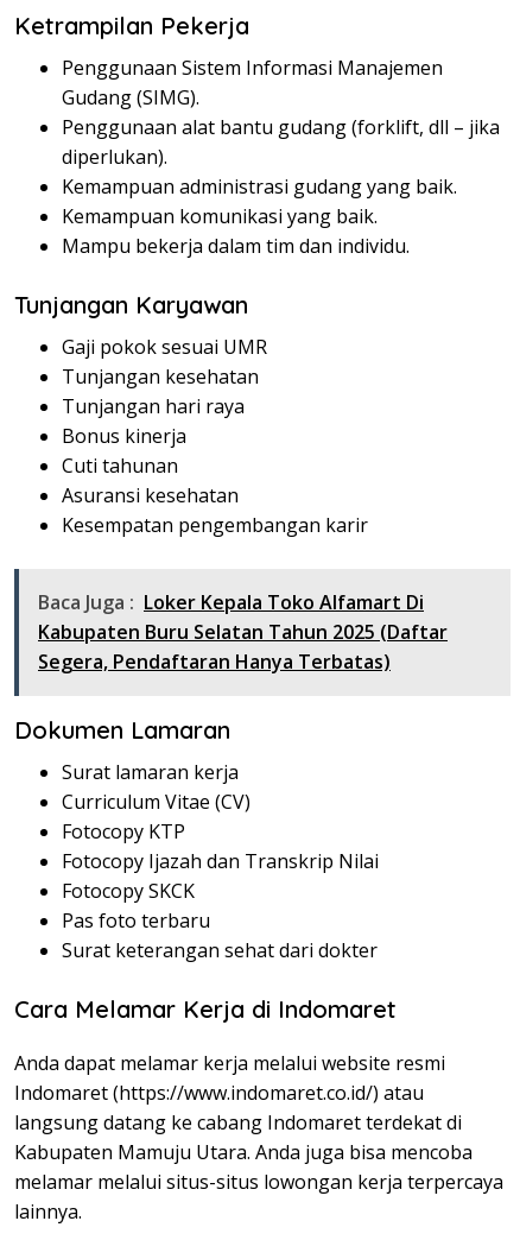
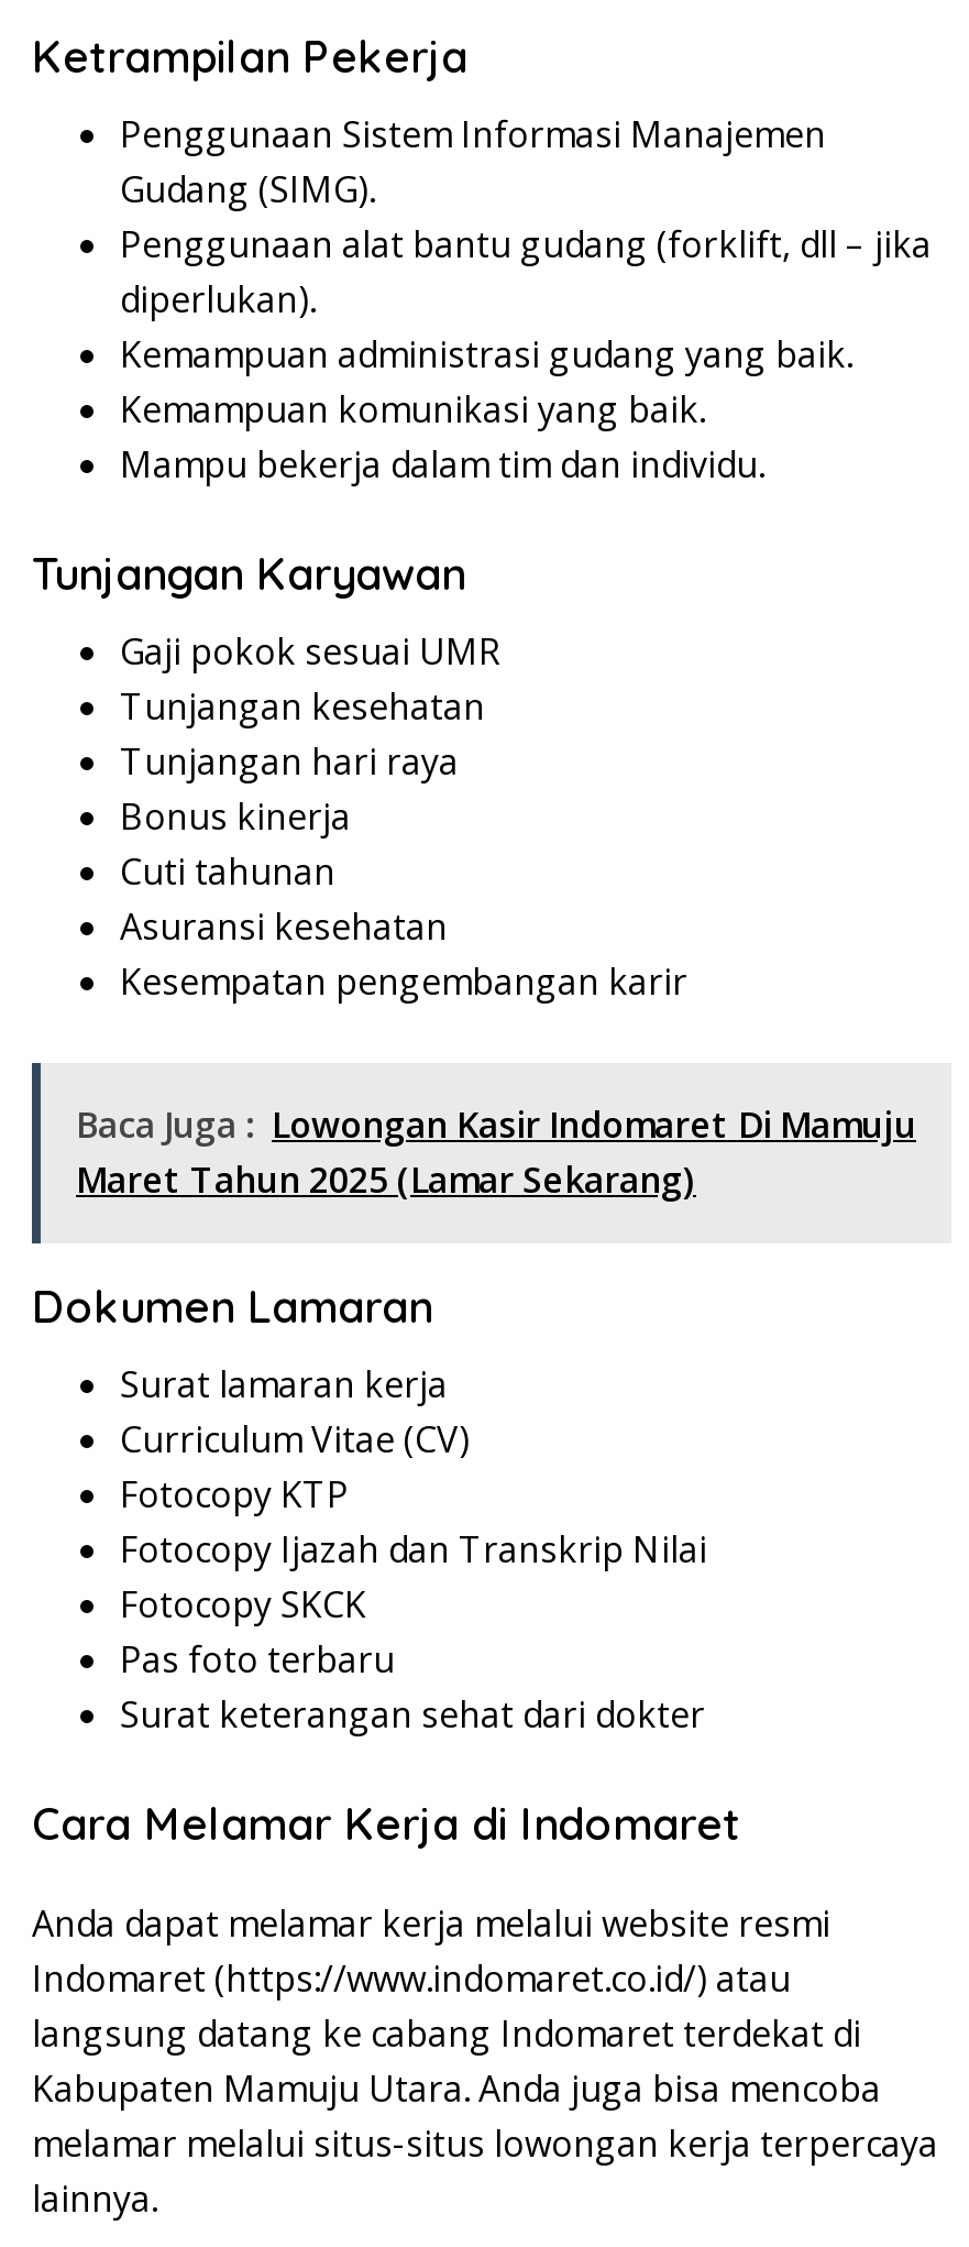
[38,589,448,675] Baca Juga : Loker Kepala Toko Alfamart Di | Kabupaten Buru Selatan Tahun 2025 (Daftar | Segera, Pendaftaran Hanya Terbatas) -> [76,1101,916,1204] Baca Juga : Lowongan Kasir Indomaret Di Mamuju | Maret Tahun 2025 (Lamar Sekarang)

